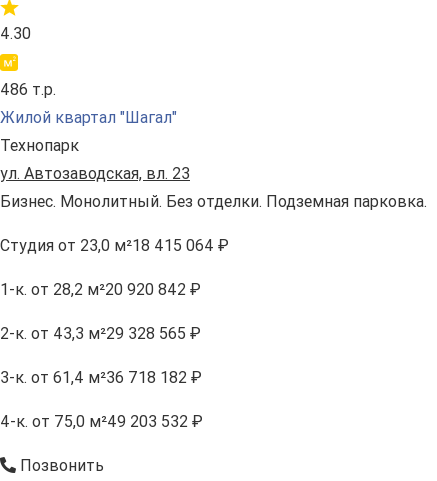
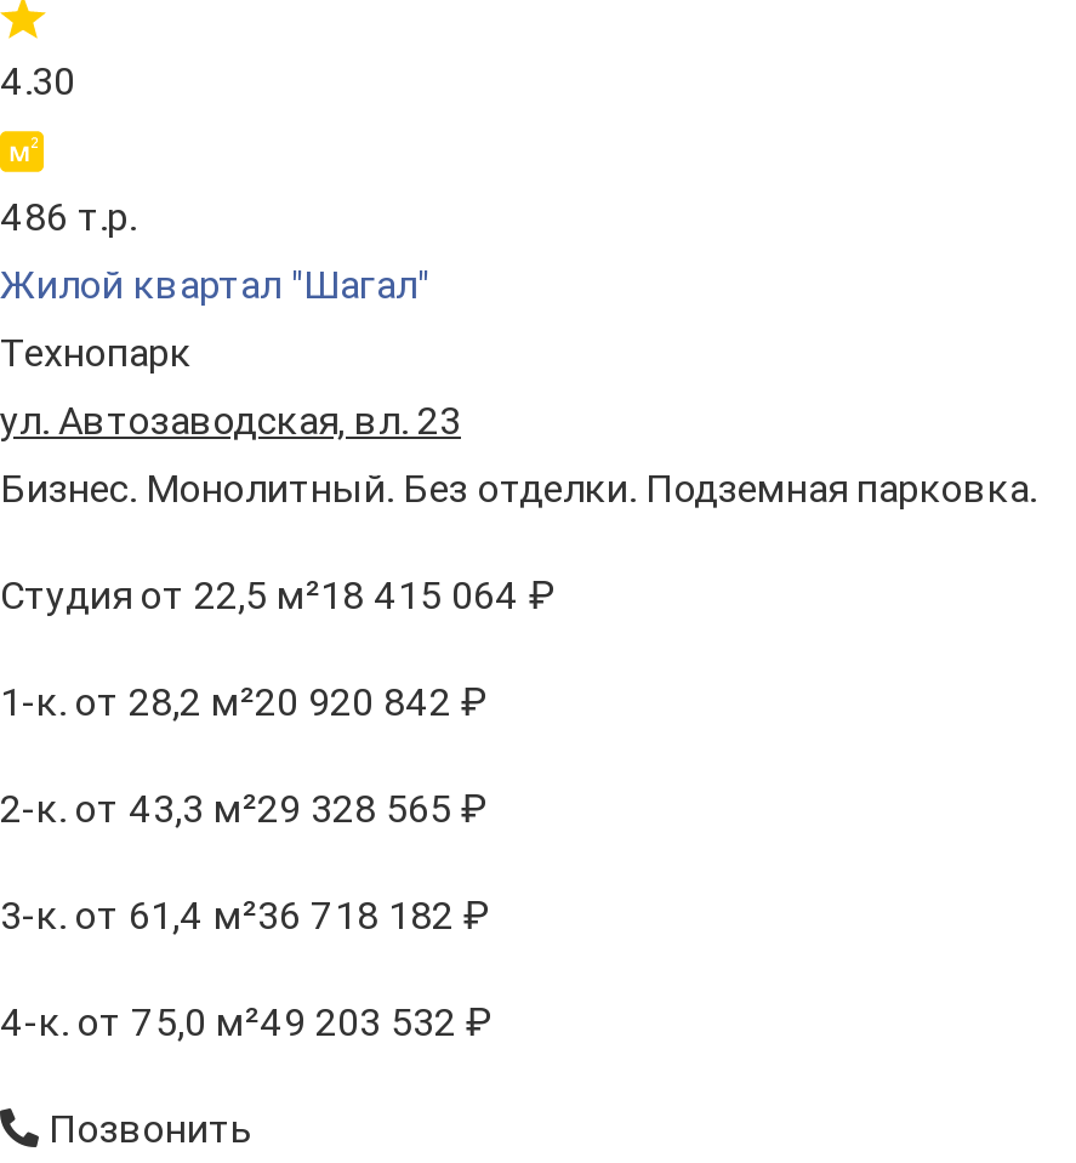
[0,236,229,255] Студия от 23,0 м²18 415 064 ₽ -> [0,572,556,618] Студия от 22,5 м²18 415 064 ₽

